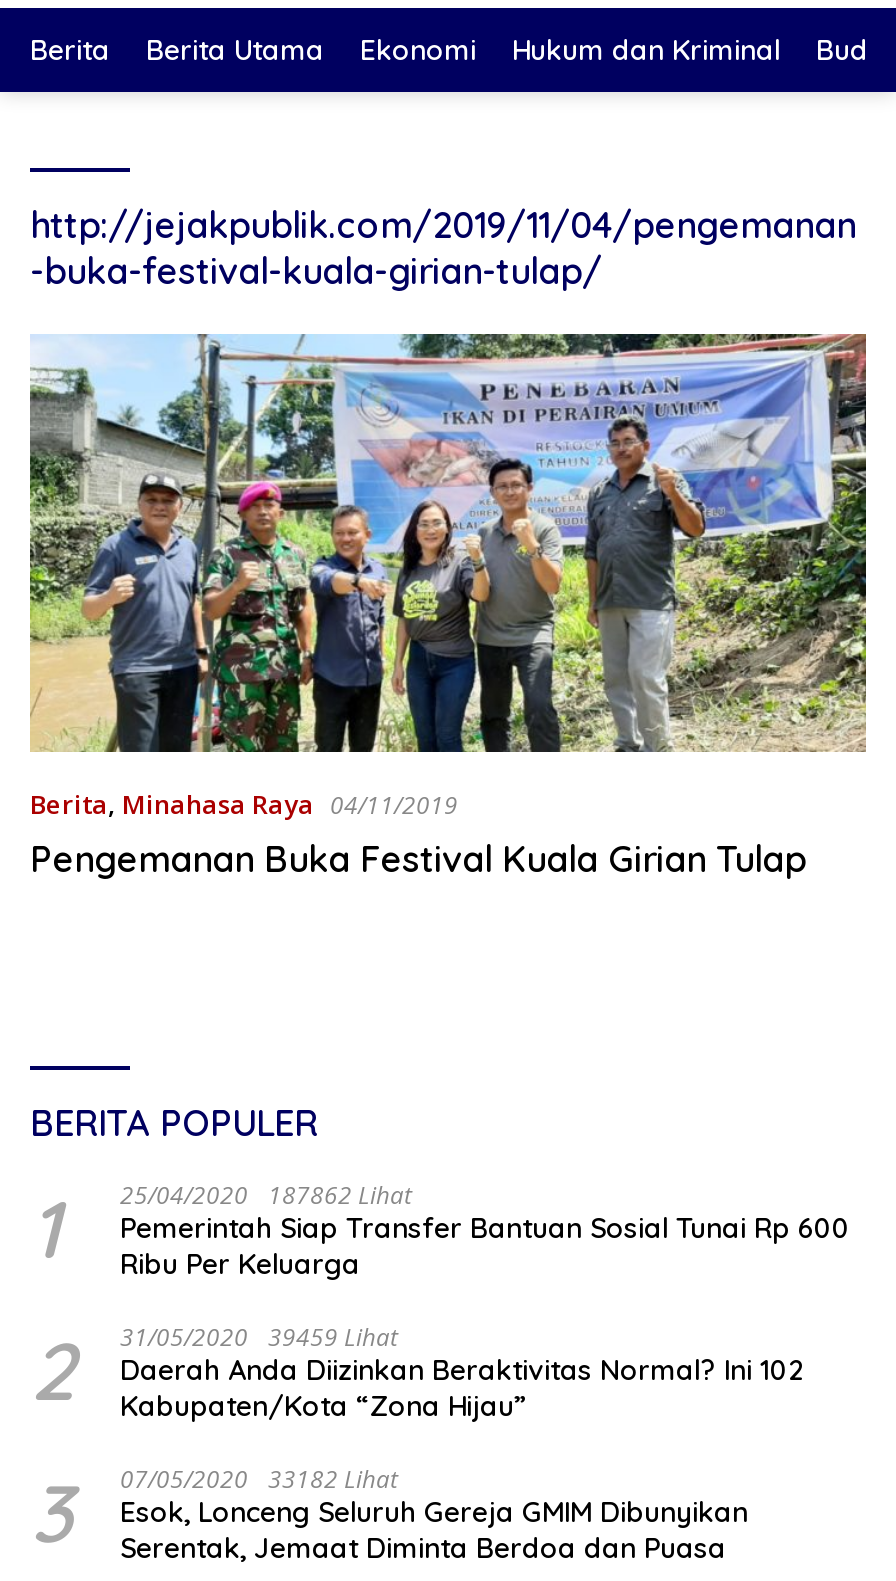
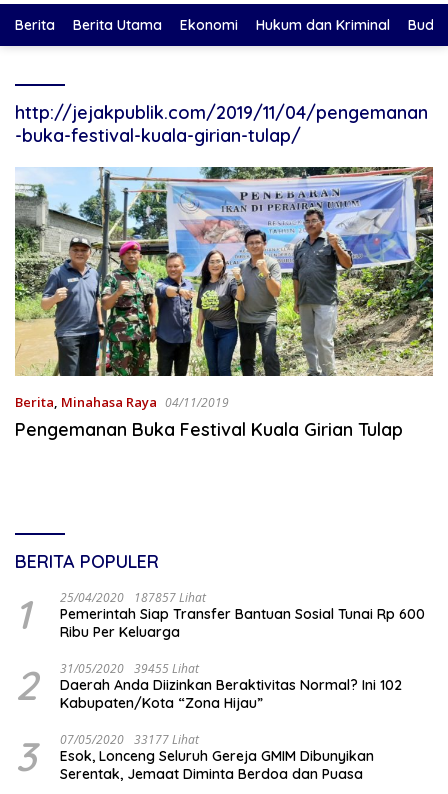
[30,1178,850,1282] 1 25/04/2020 187862 Lihat Pemerintah Siap Transfer Bantuan Sosial Tunai Rp 600 Ribu Per Keluarga -> [15,589,425,641] 1 25/04/2020 187857 Lihat Pemerintah Siap Transfer Bantuan Sosial Tunai Rp 600 Ribu Per Keluarga
[30,1320,804,1424] 2 31/05/2020 39459 Lihat Daerah Anda Diizinkan Beraktivitas Normal? Ini 102 Kabupaten/Kota “Zona Hijau” -> [15,660,402,712] 2 31/05/2020 39455 Lihat Daerah Anda Diizinkan Beraktivitas Normal? Ini 102 Kabupaten/Kota “Zona Hijau”
[30,1462,748,1566] 3 07/05/2020 33182 Lihat Esok, Lonceng Seluruh Gereja GMIM Dibunyikan Serentak, Jemaat Diminta Berdoa dan Puasa -> [15,731,374,783] 3 07/05/2020 33177 Lihat Esok, Lonceng Seluruh Gereja GMIM Dibunyikan Serentak, Jemaat Diminta Berdoa dan Puasa

